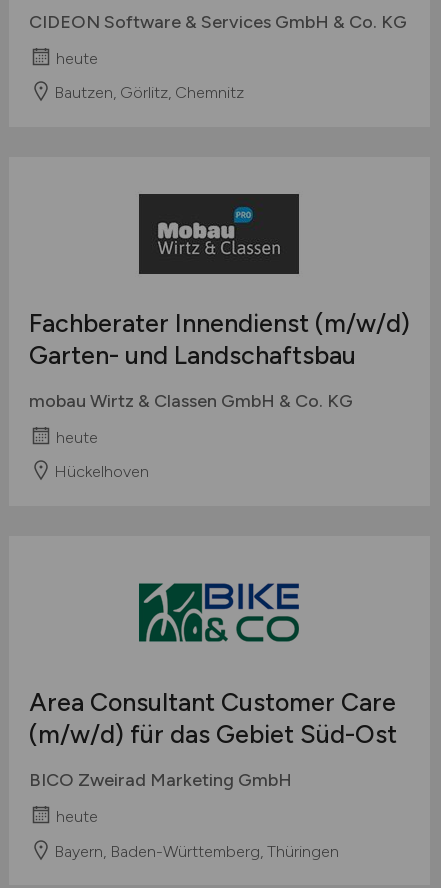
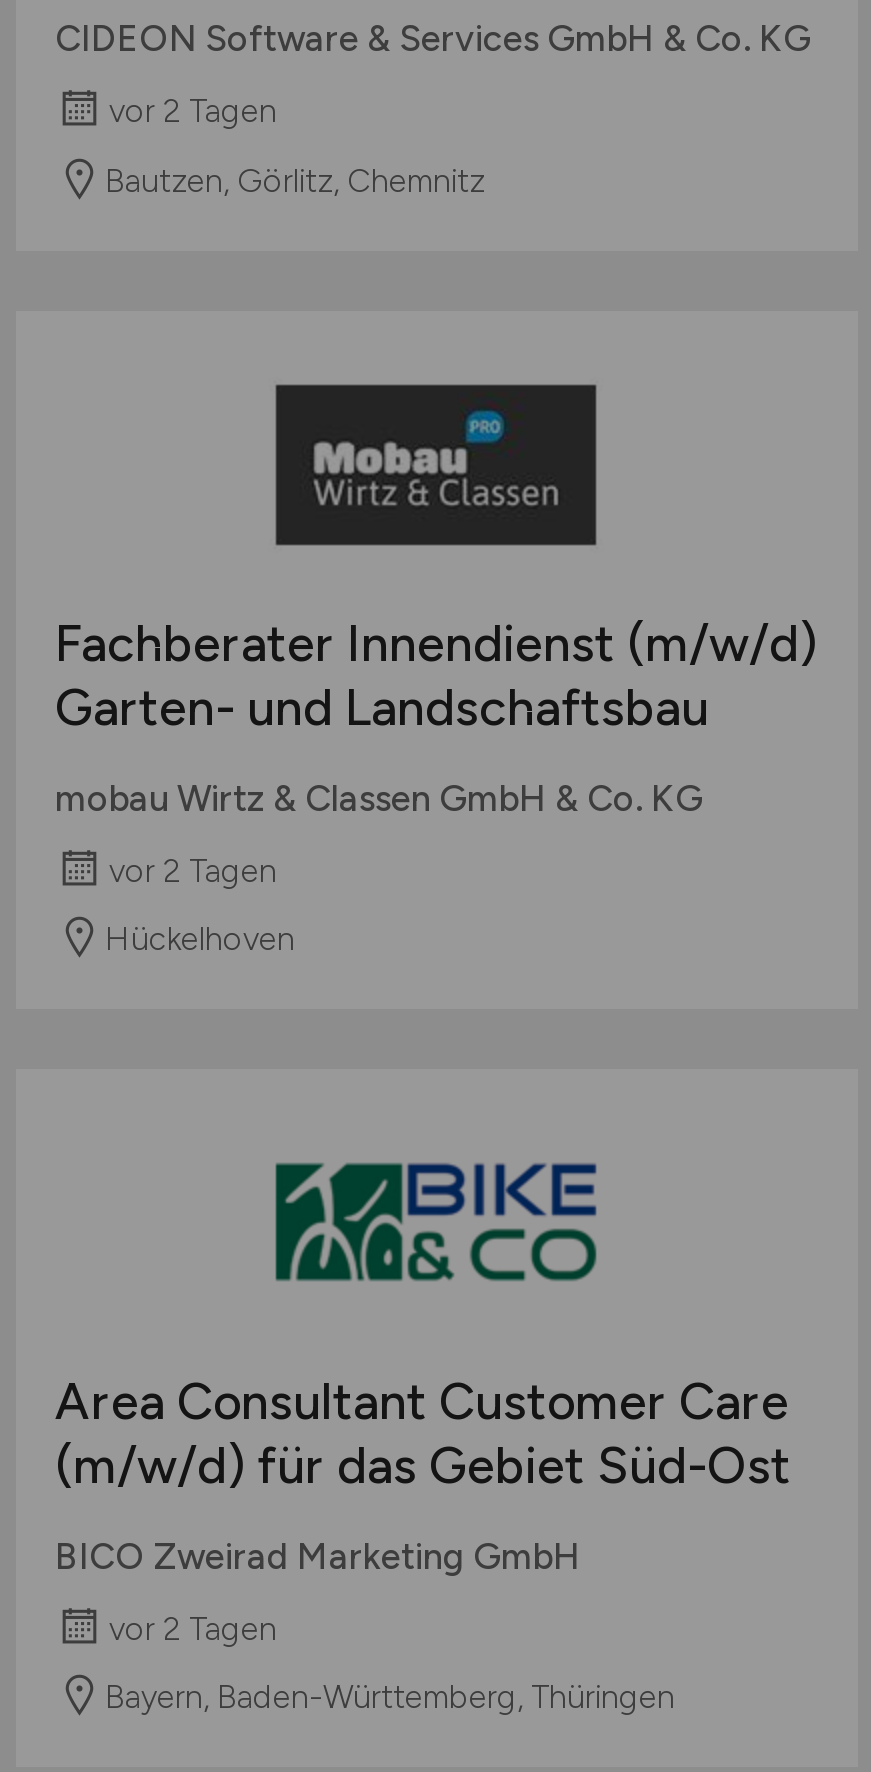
[55,48,97,67] heute -> [109,93,277,131] vor 2 Tagen
[55,427,97,446] heute -> [109,852,277,890] vor 2 Tagen
[55,806,97,825] heute -> [109,1610,277,1648] vor 2 Tagen

